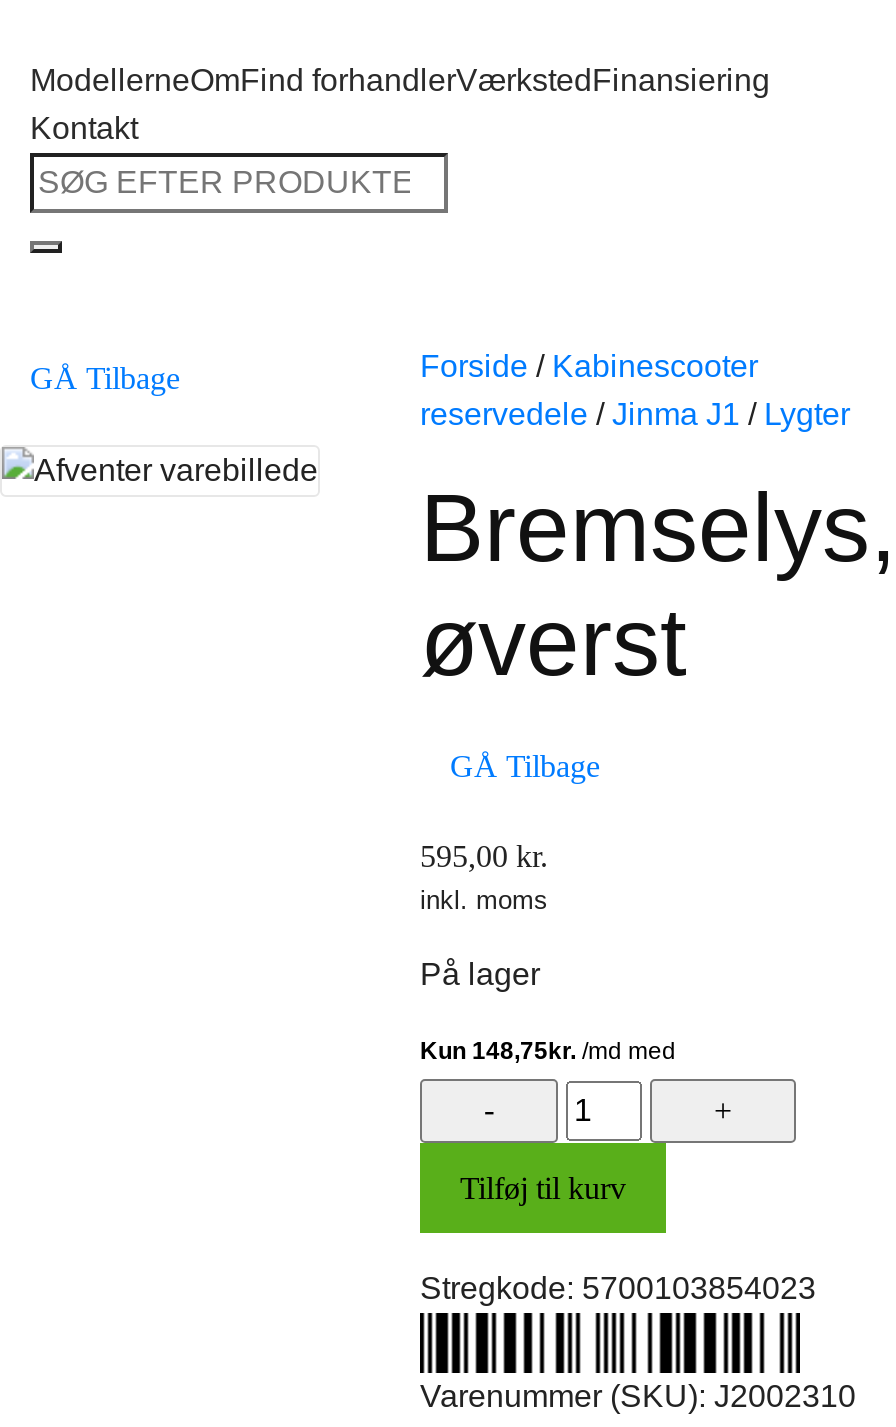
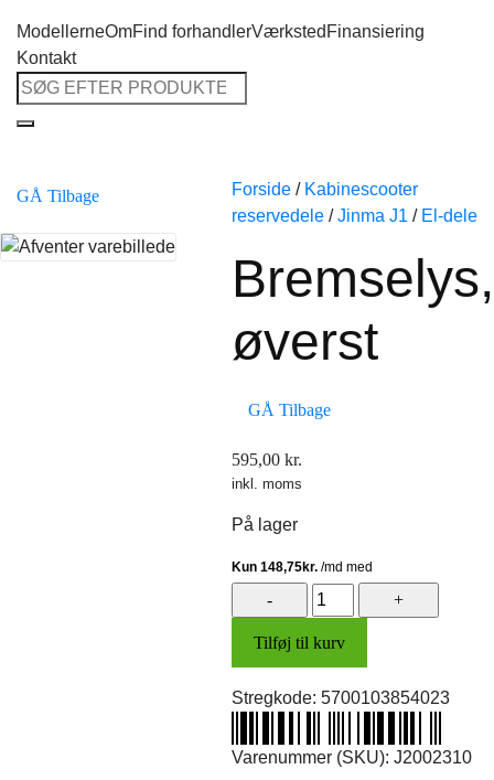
[420,397,850,431] reservedele / Jinma J1 / Lygter -> [232,206,477,225] reservedele / Jinma J1 / El-dele

